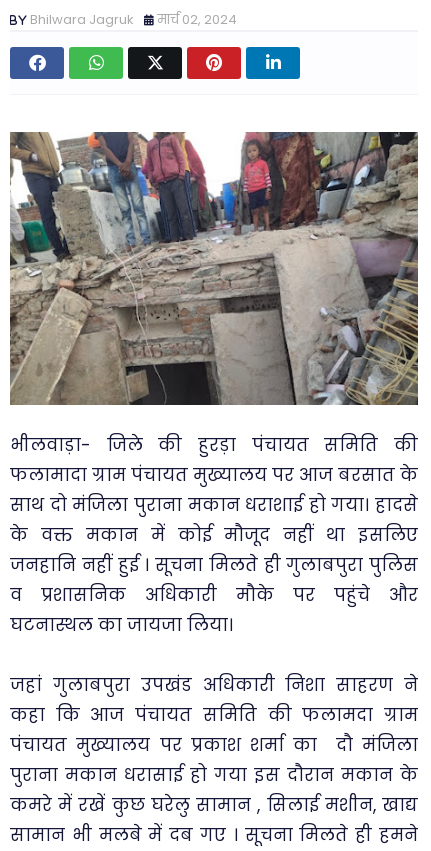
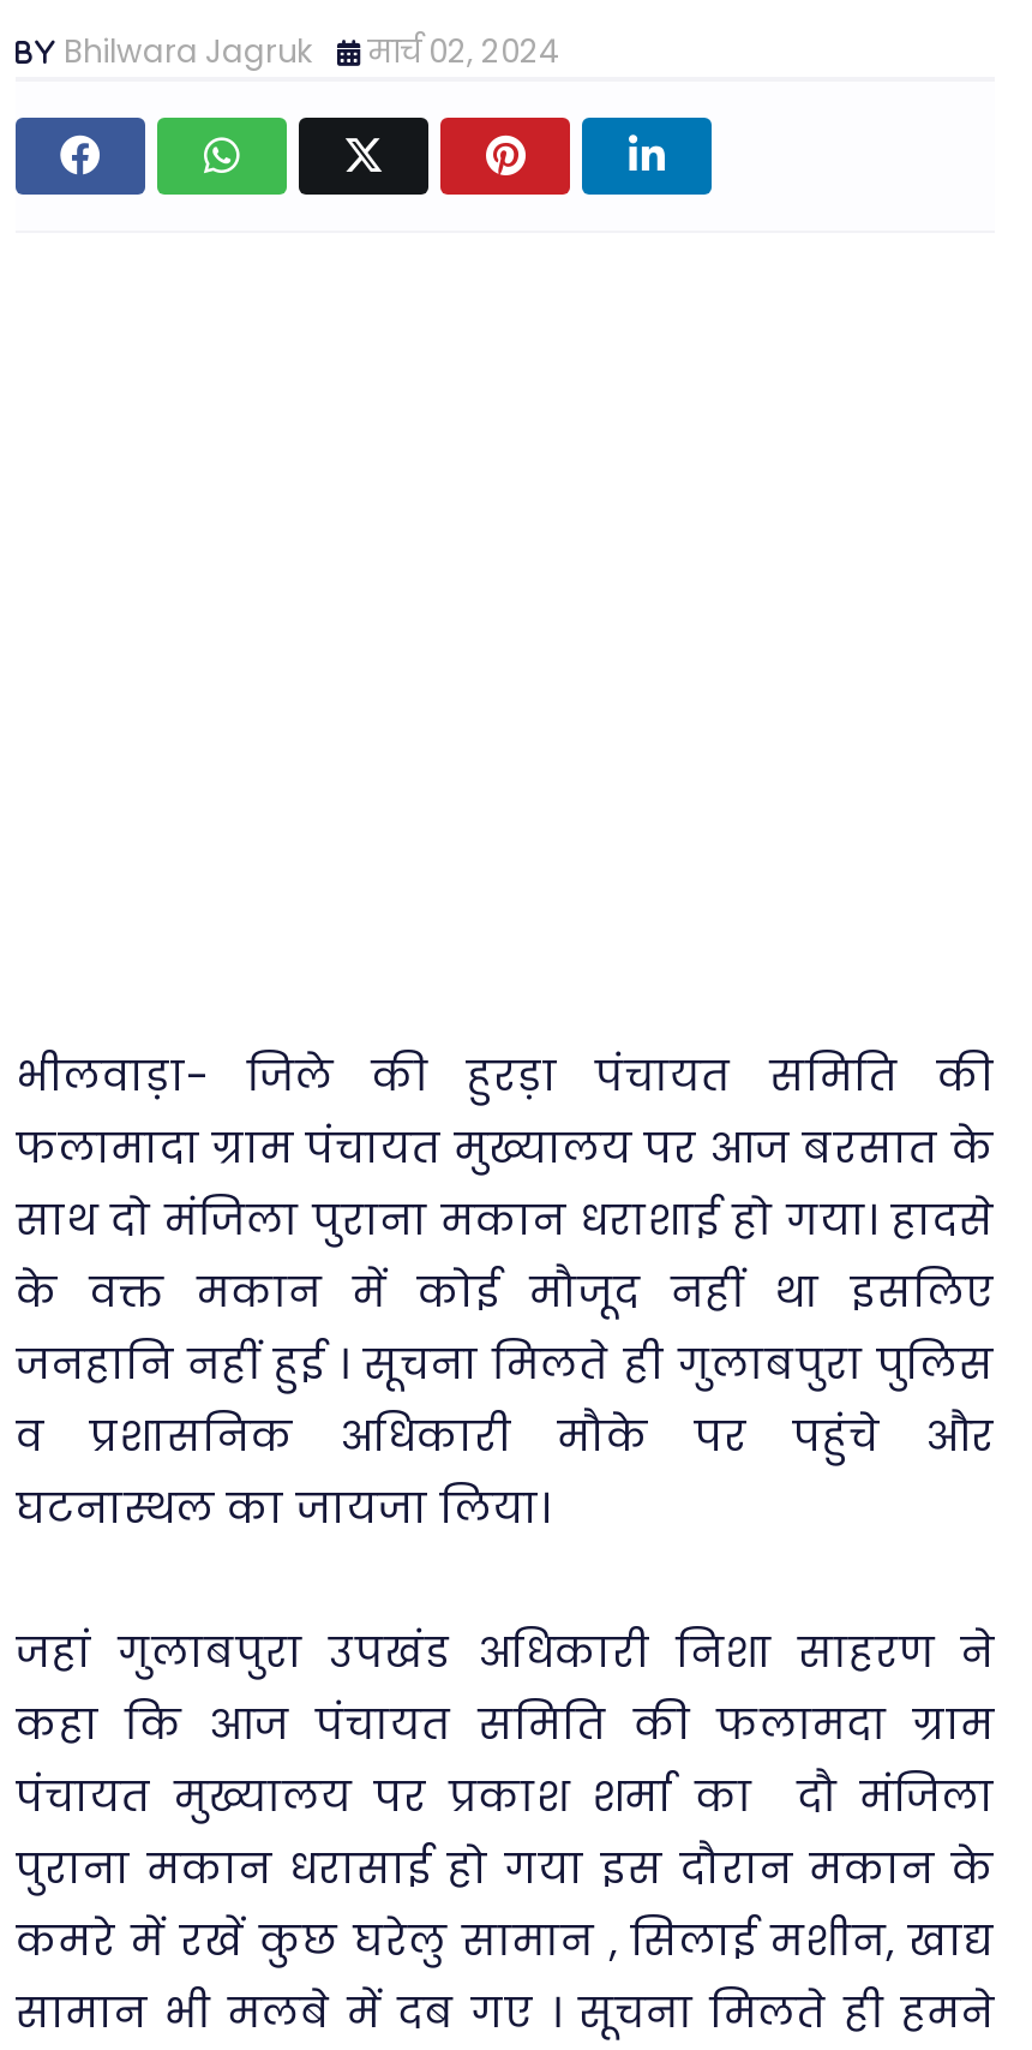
[9,131,419,406] [image] -> none

